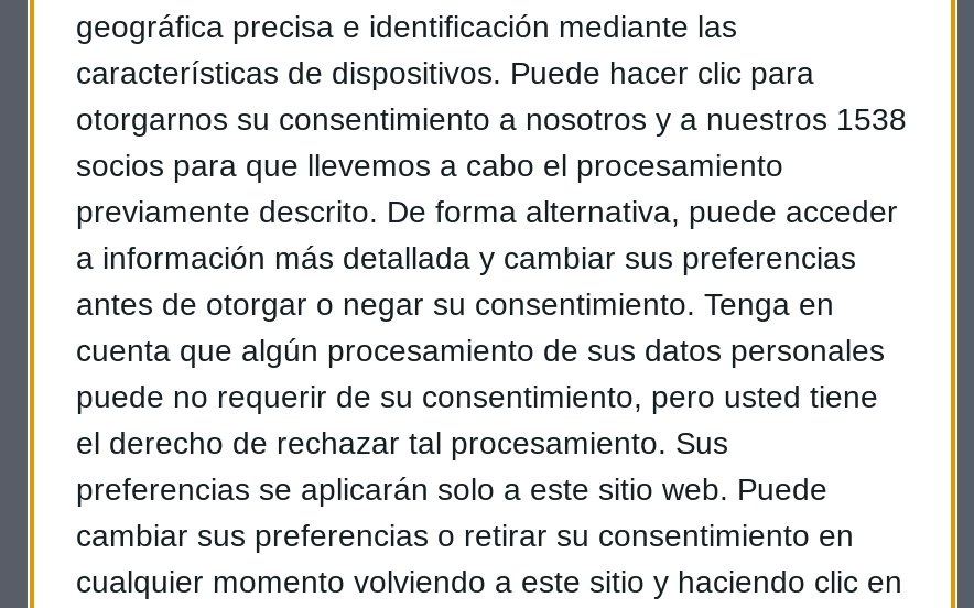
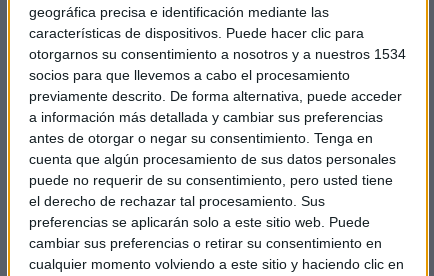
[76,102,907,137] otorgarnos su consentimiento a nosotros y a nuestros 1538 -> [29,46,406,62] otorgarnos su consentimiento a nosotros y a nuestros 1534

